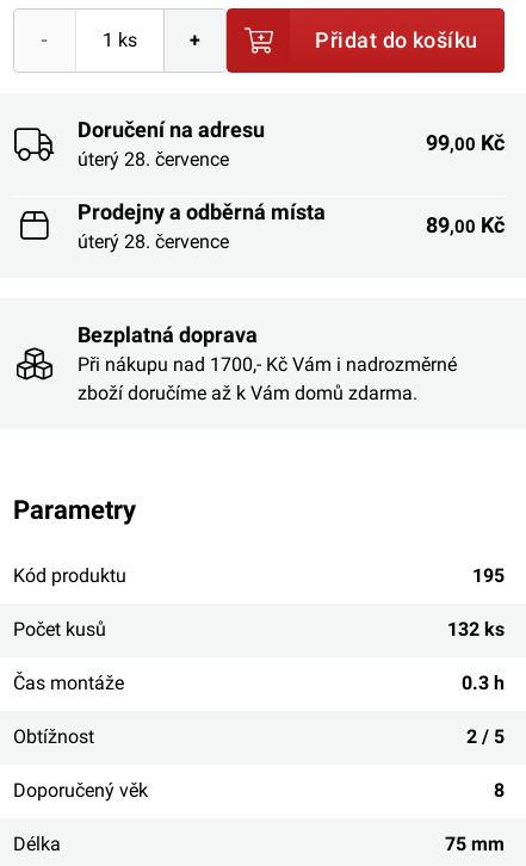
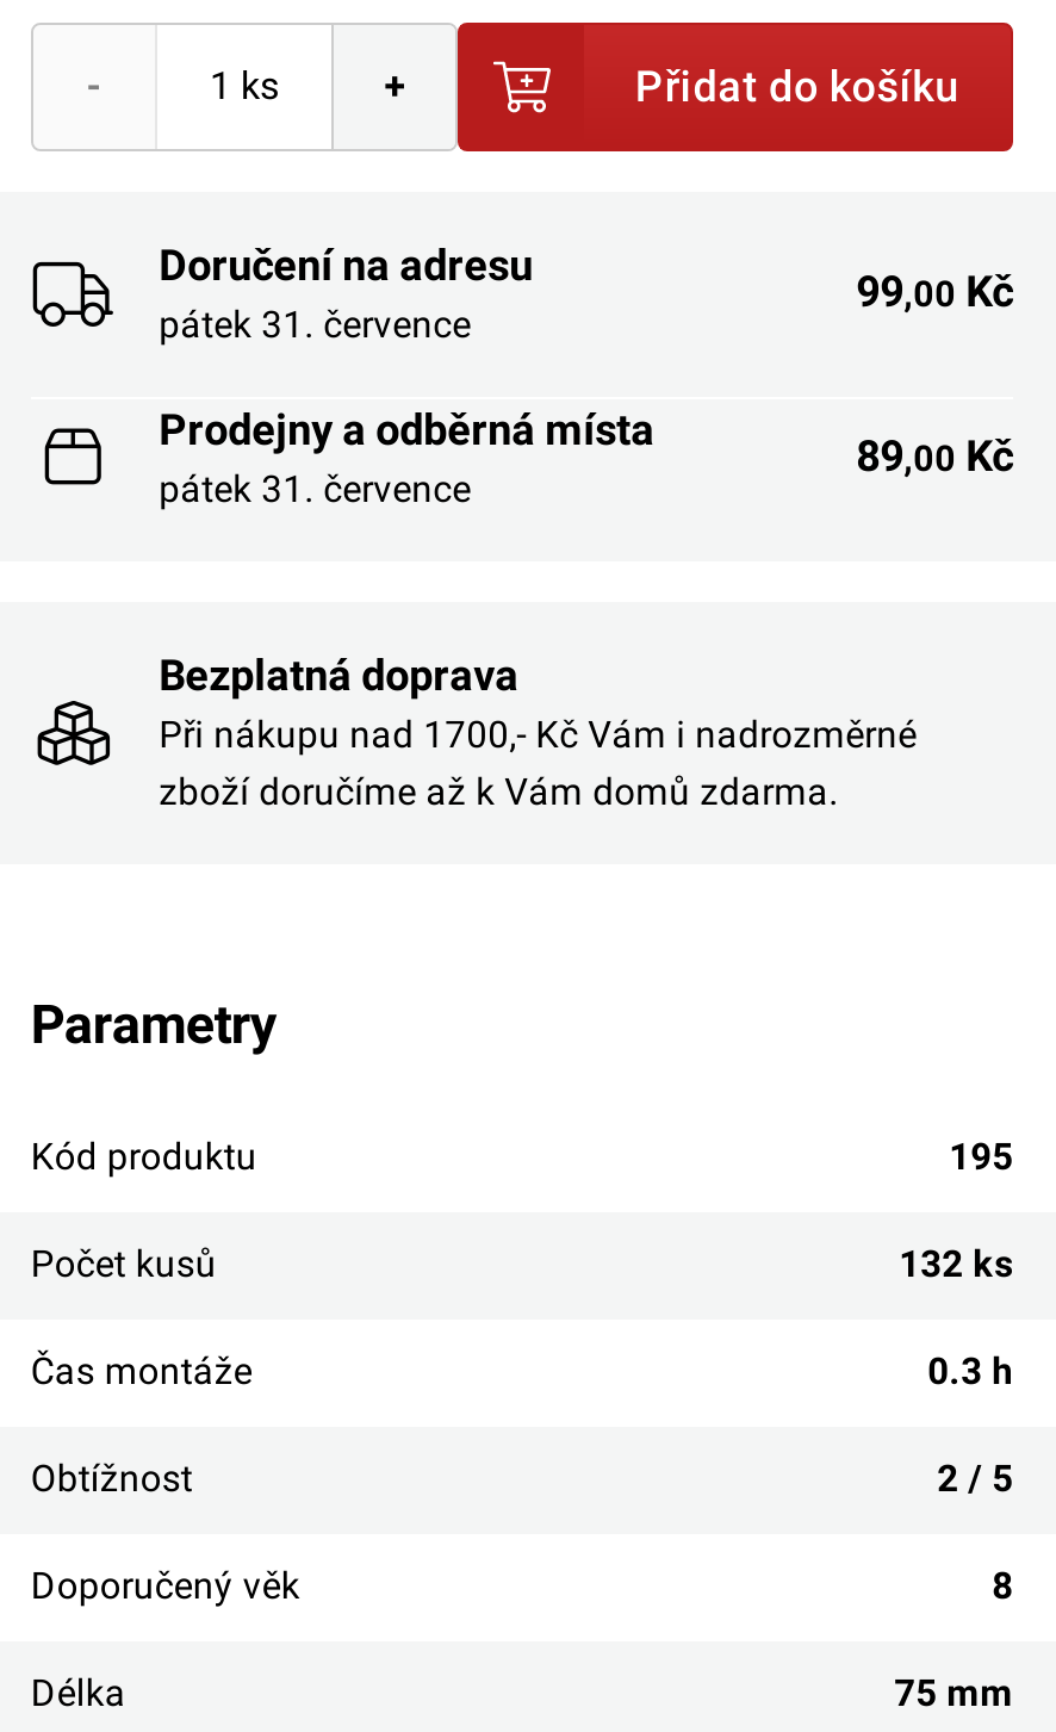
[77,148,229,170] úterý 28. července -> [159,301,471,346] pátek 31. července
[77,230,229,252] úterý 28. července -> [159,465,471,510] pátek 31. července

